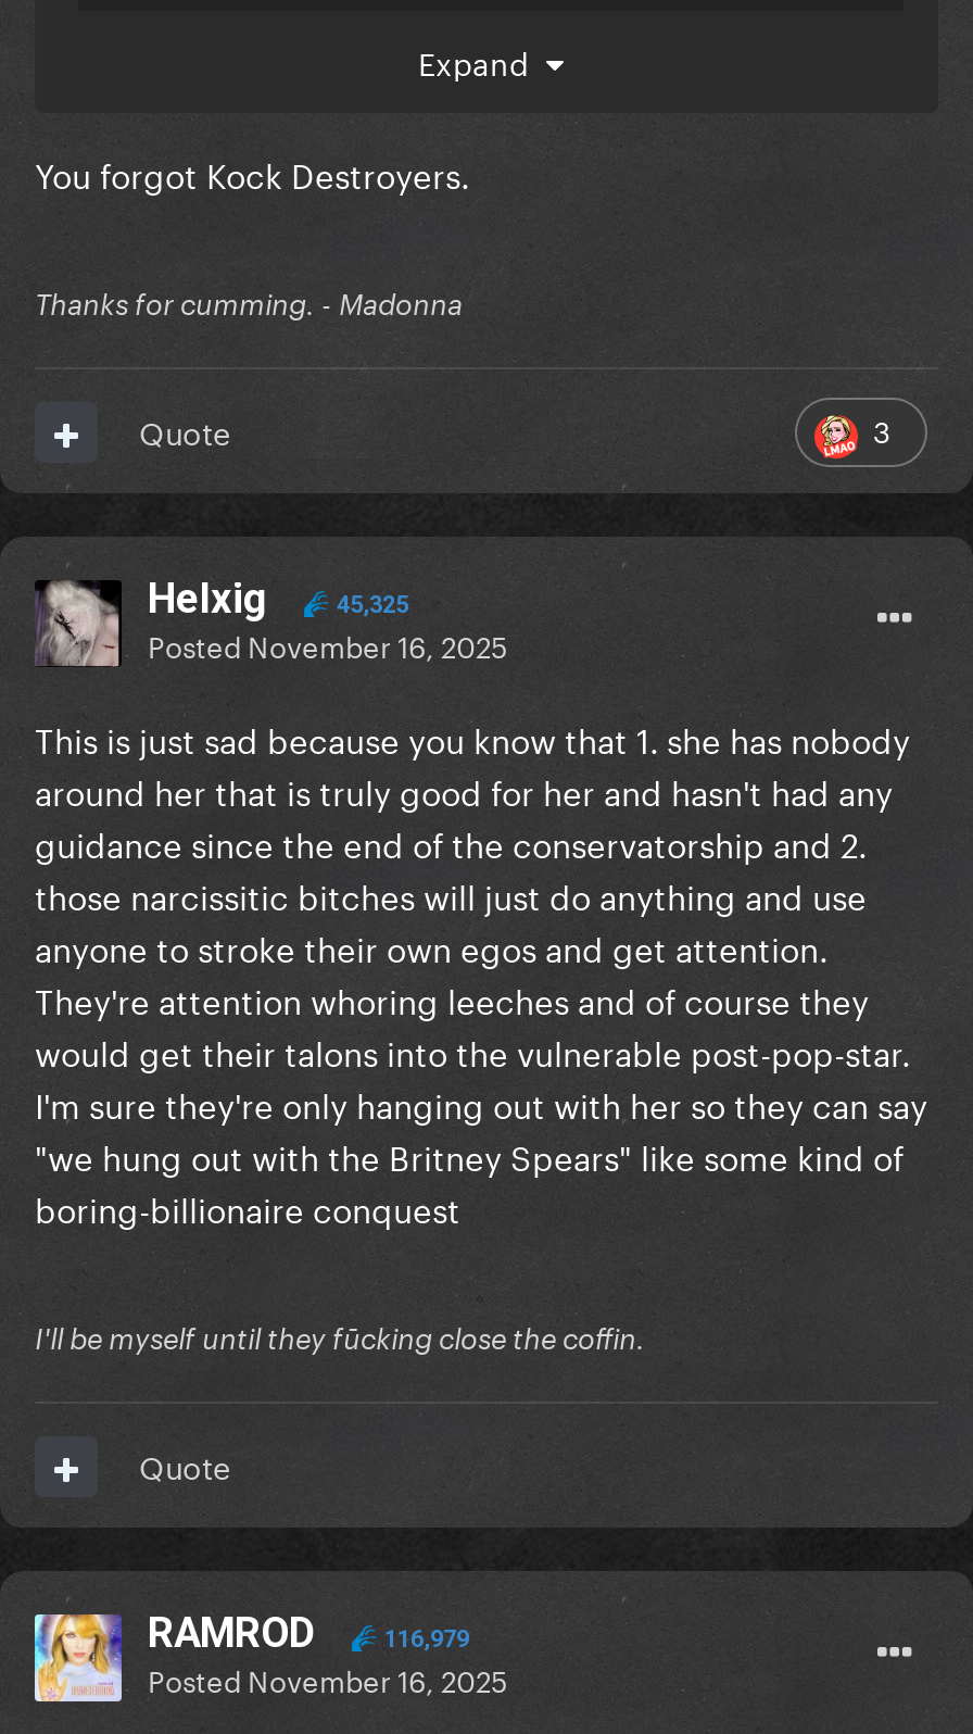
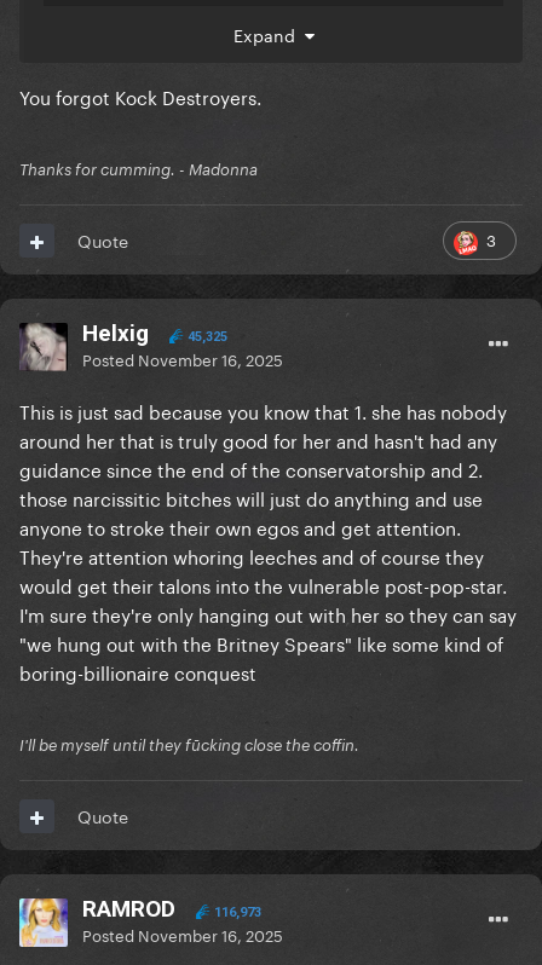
[148,1609,469,1659] RAMROD 116,979 -> [82,895,261,923] RAMROD 116,973

